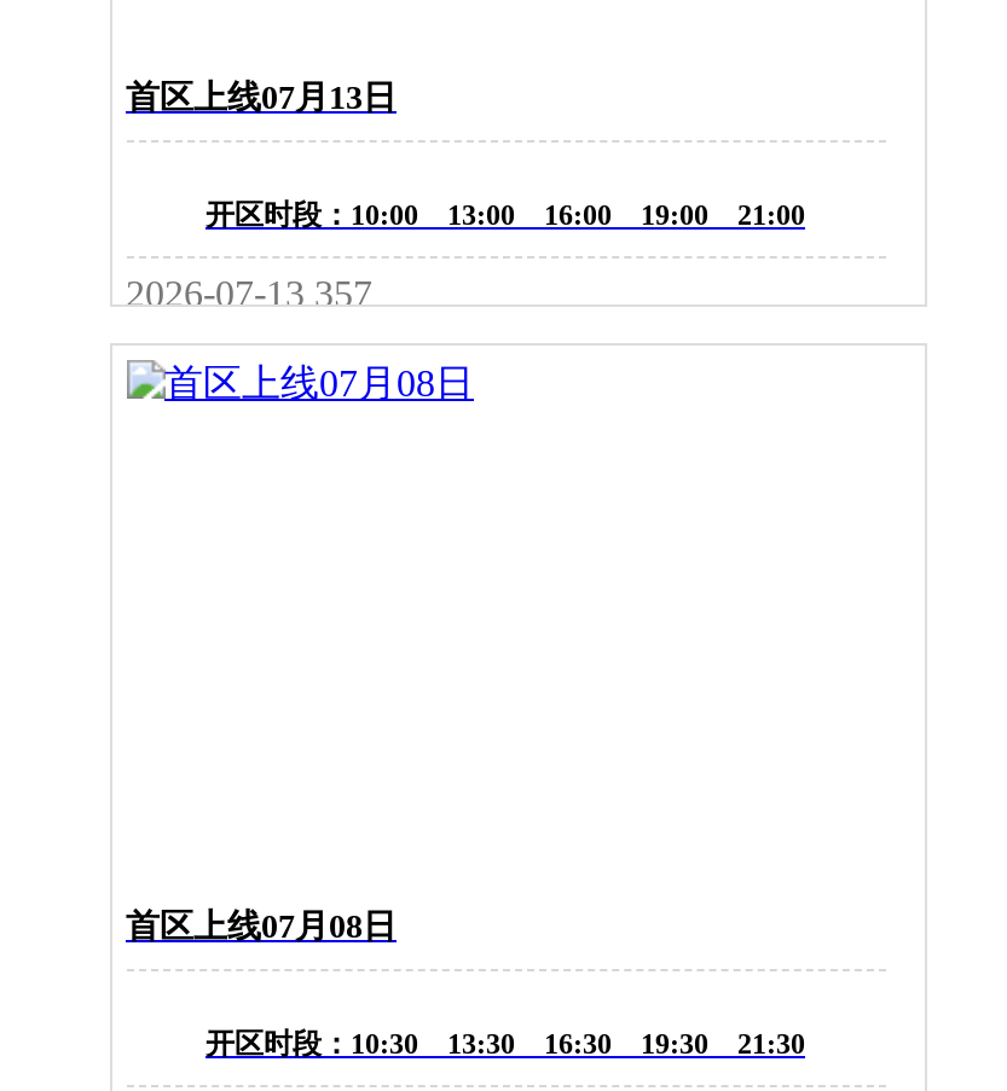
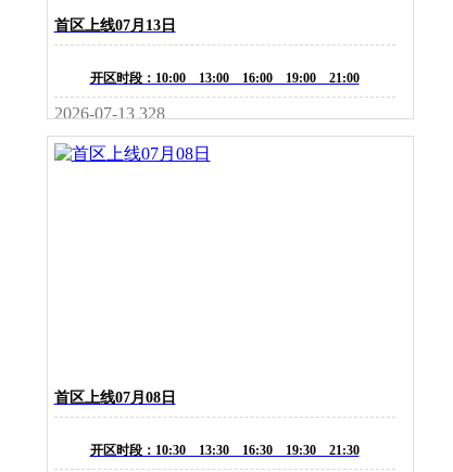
[126,273,372,314] 2026-07-13 357 -> [54,104,165,122] 2026-07-13 328

